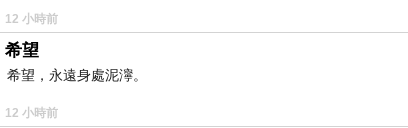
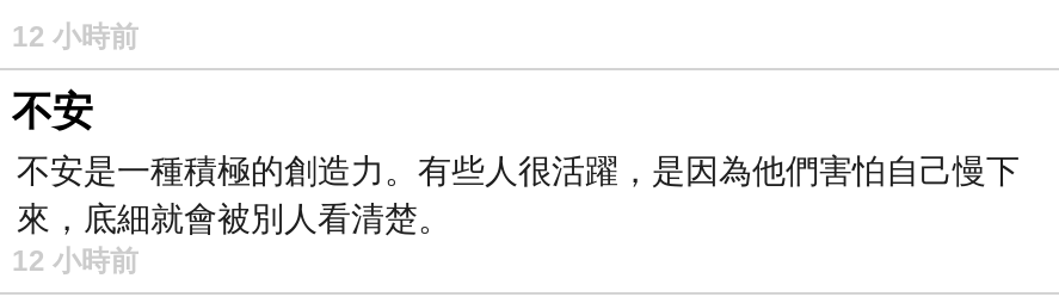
[5,40,147,82] 希望 | 希望，永遠身處泥濘。 -> [12,88,1020,236] 不安 | 不安是一種積極的創造力。有些人很活躍，是因為他們害怕自己慢下 | 來，底細就會被別人看清楚。

